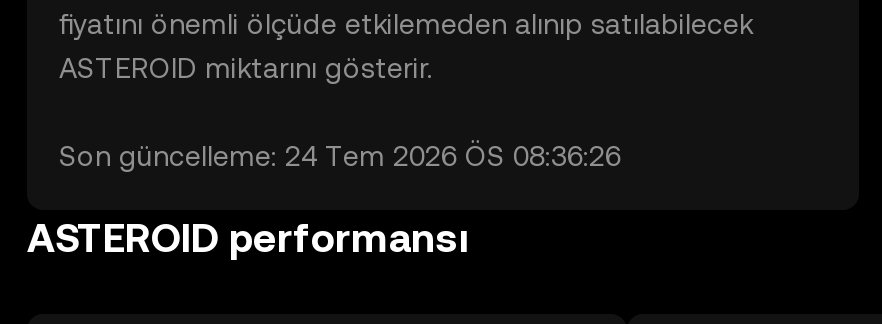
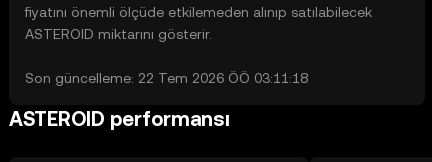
[59,140,621,172] Son güncelleme: 24 Tem 2026 ÖS 08:36:26 -> [25,70,308,86] Son güncelleme: 22 Tem 2026 ÖÖ 03:11:18

